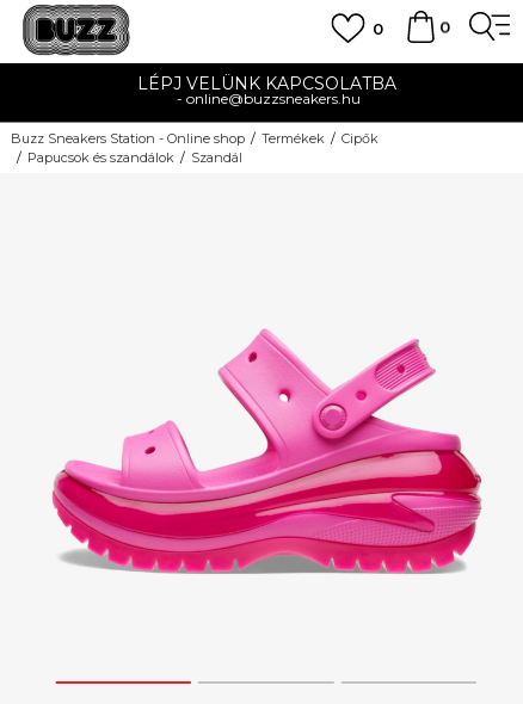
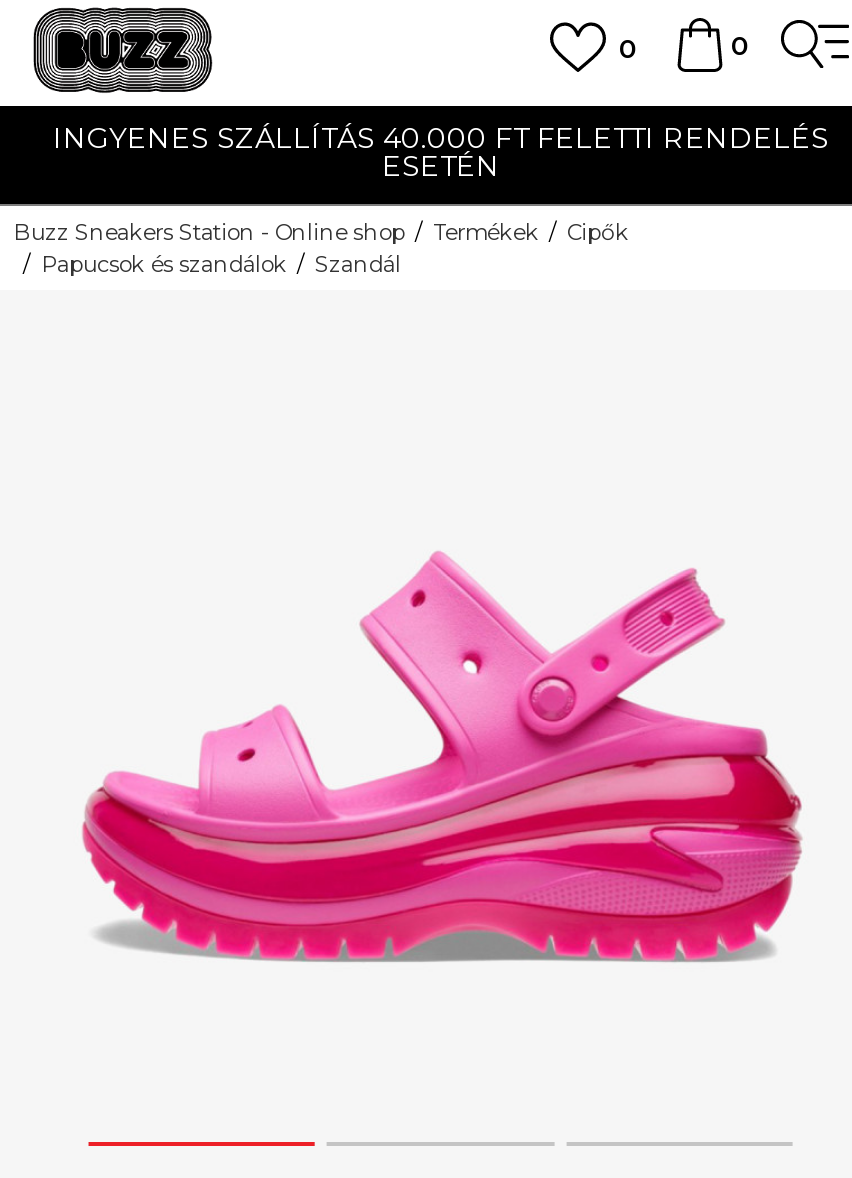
[137,73,396,107] LÉPJ VELÜNK KAPCSOLATBA | - online@buzzsneakers.hu -> [53,120,829,184] INGYENES SZÁLLÍTÁS 40.000 FT FELETTI RENDELÉS | ESETÉN

